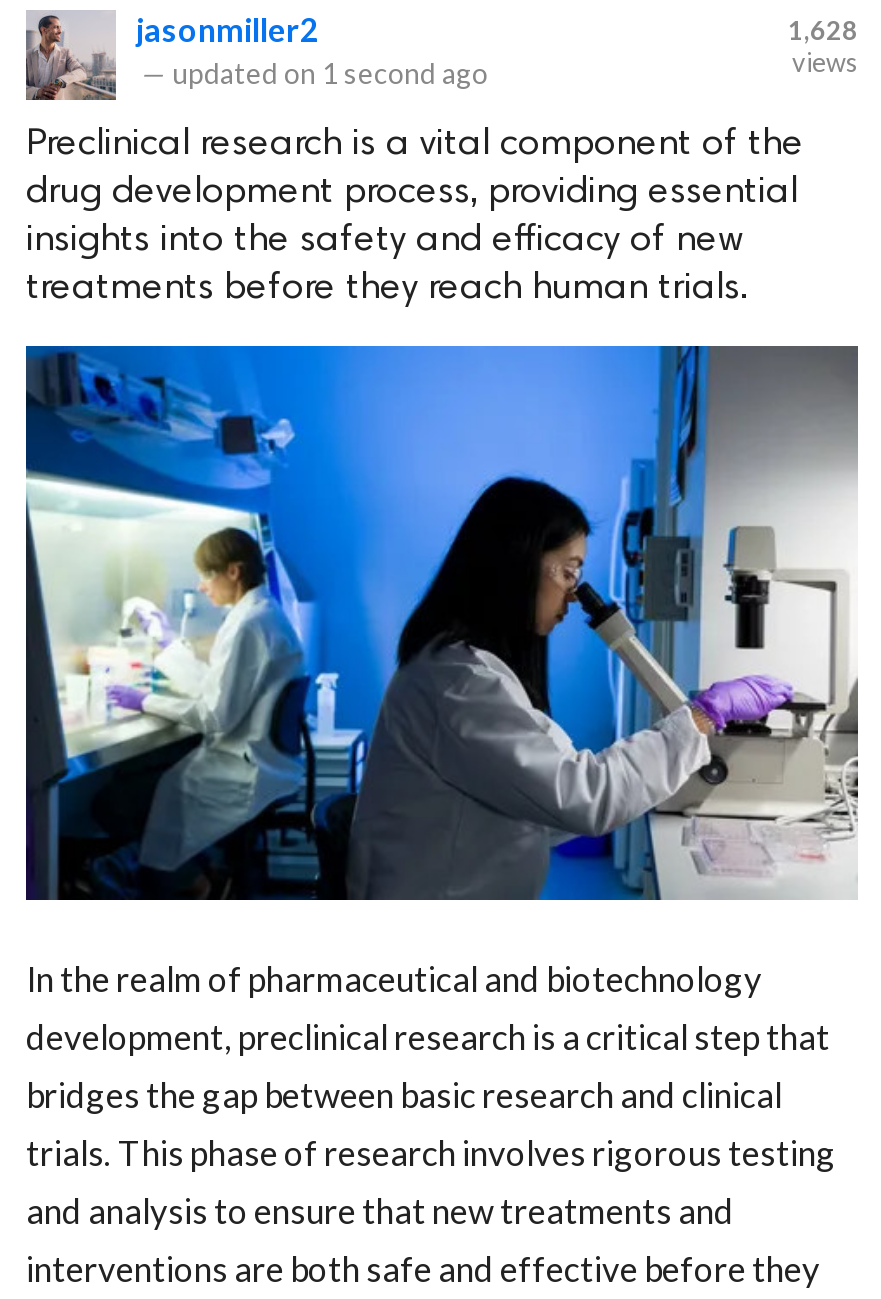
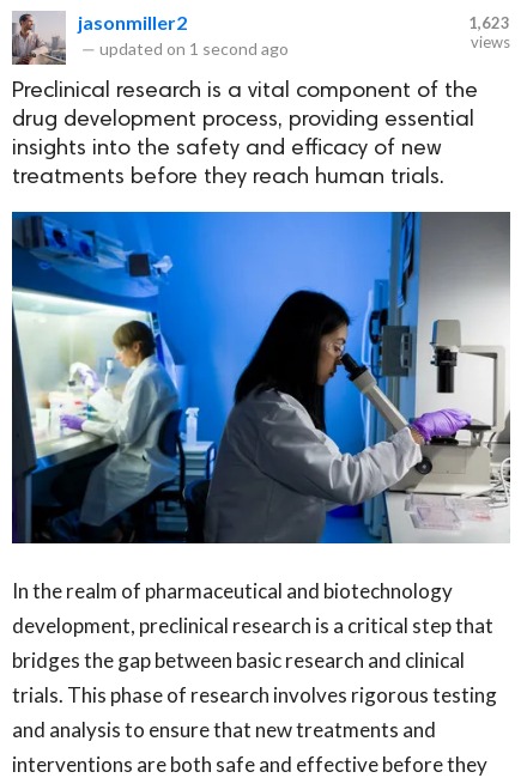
[788,14,858,46] 1,628 -> [468,13,510,32] 1,623

